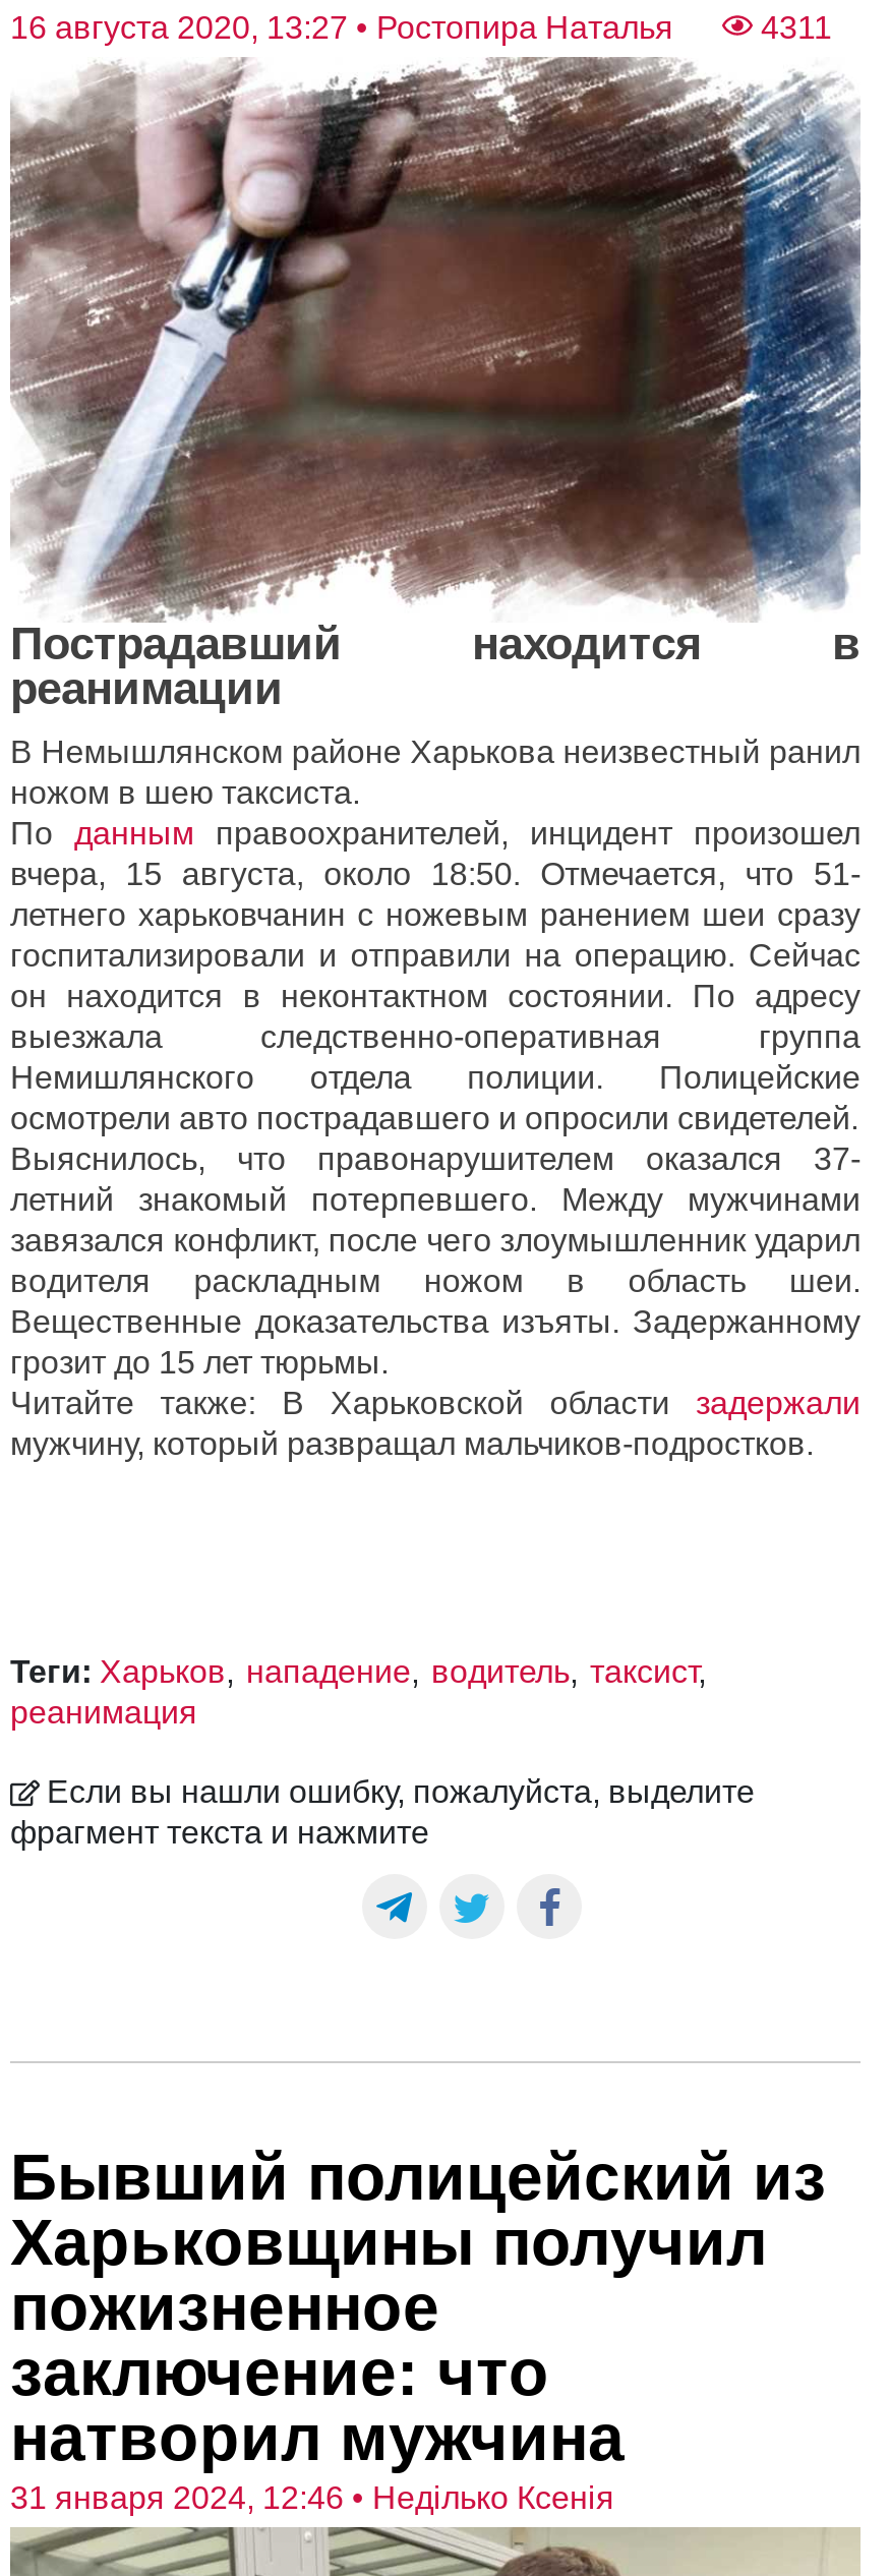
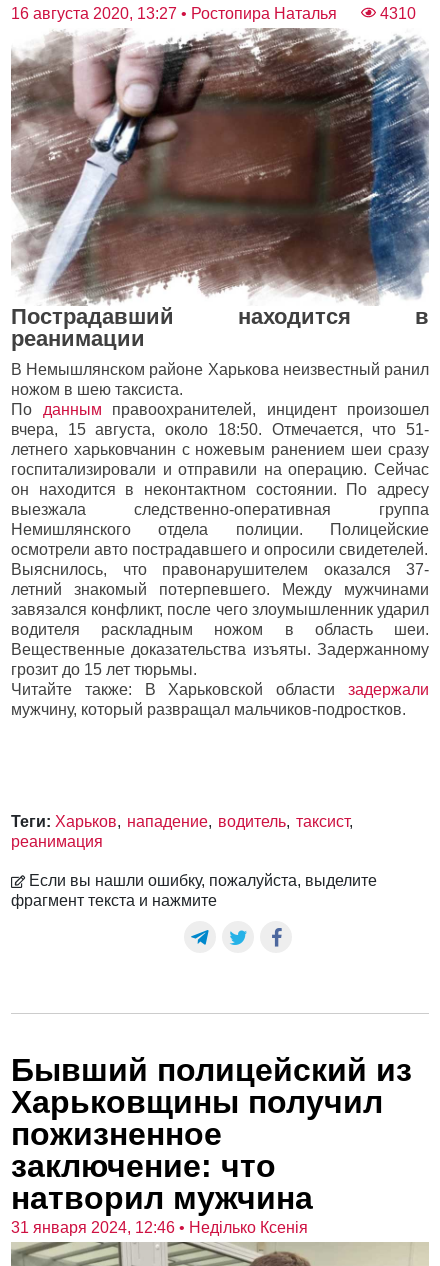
[753,9,832,44] 4311 -> [376,4,416,21] 4310

